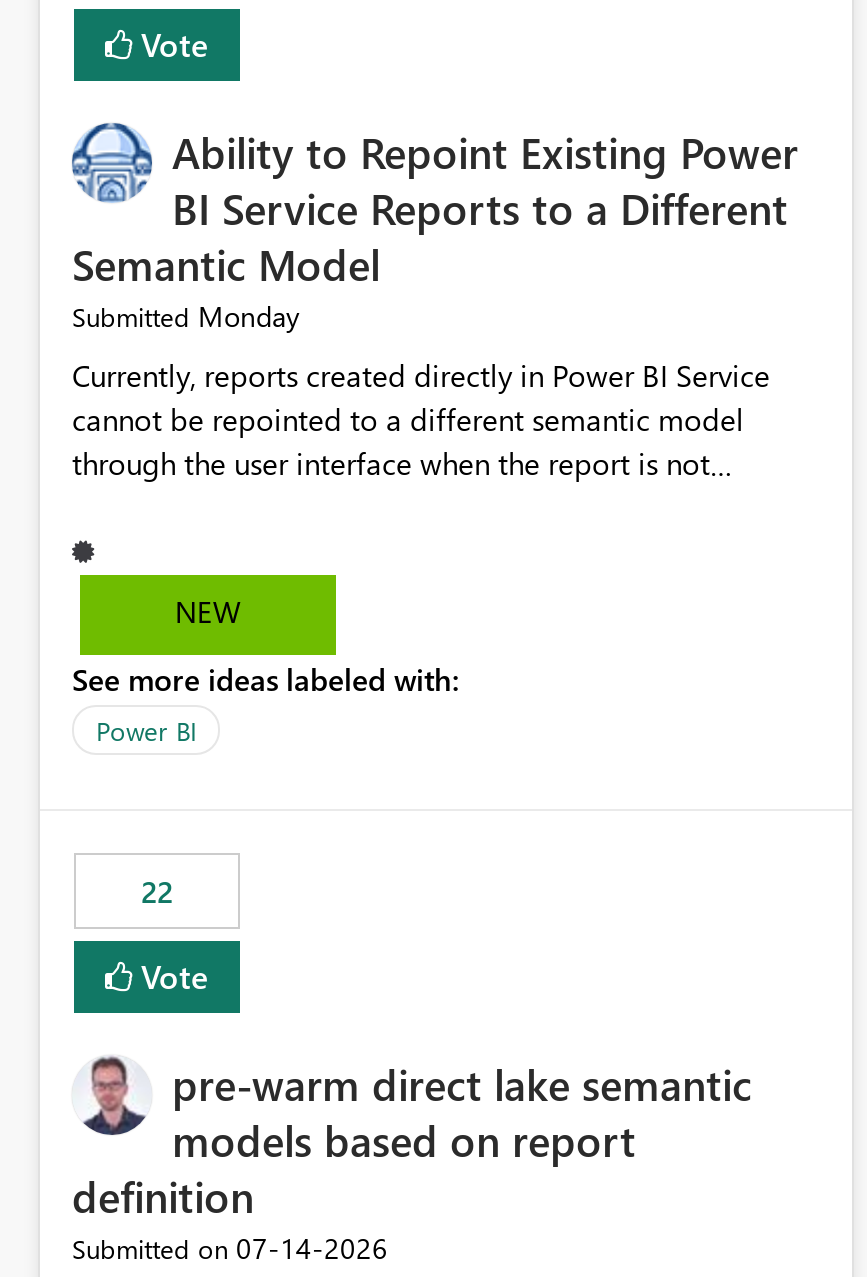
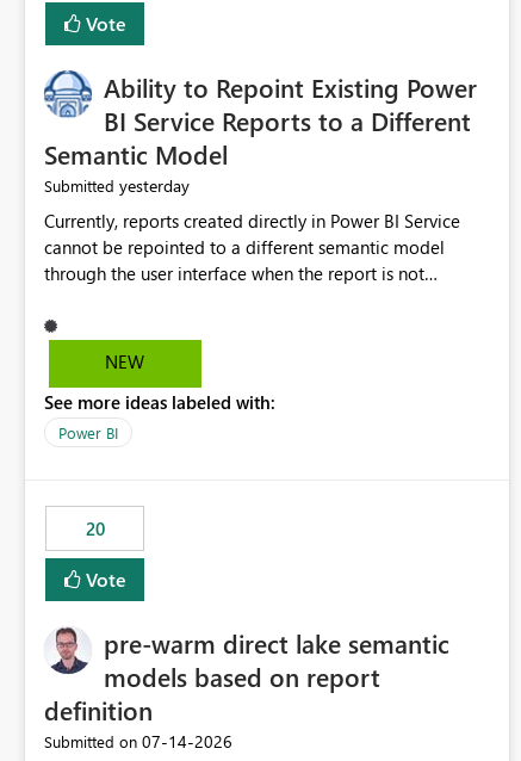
[72,298,300,336] Submitted Monday -> [44,175,190,197] Submitted yesterday
[141,872,173,912] 22 -> [85,517,104,541] 20

